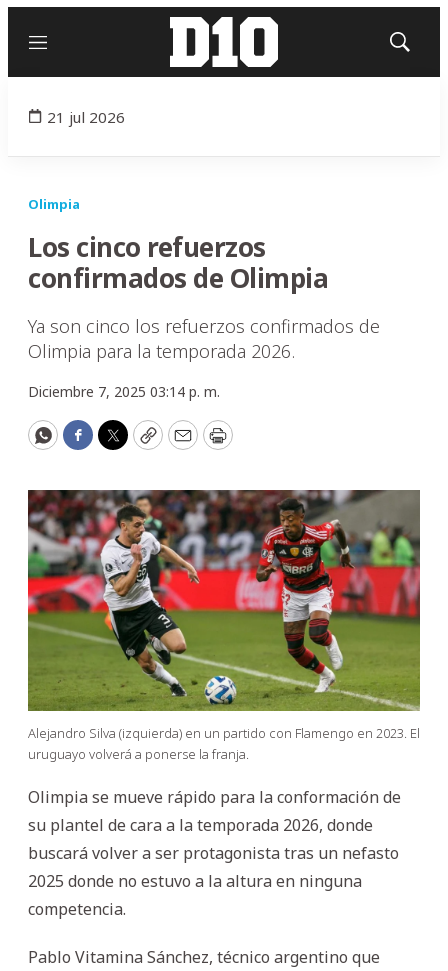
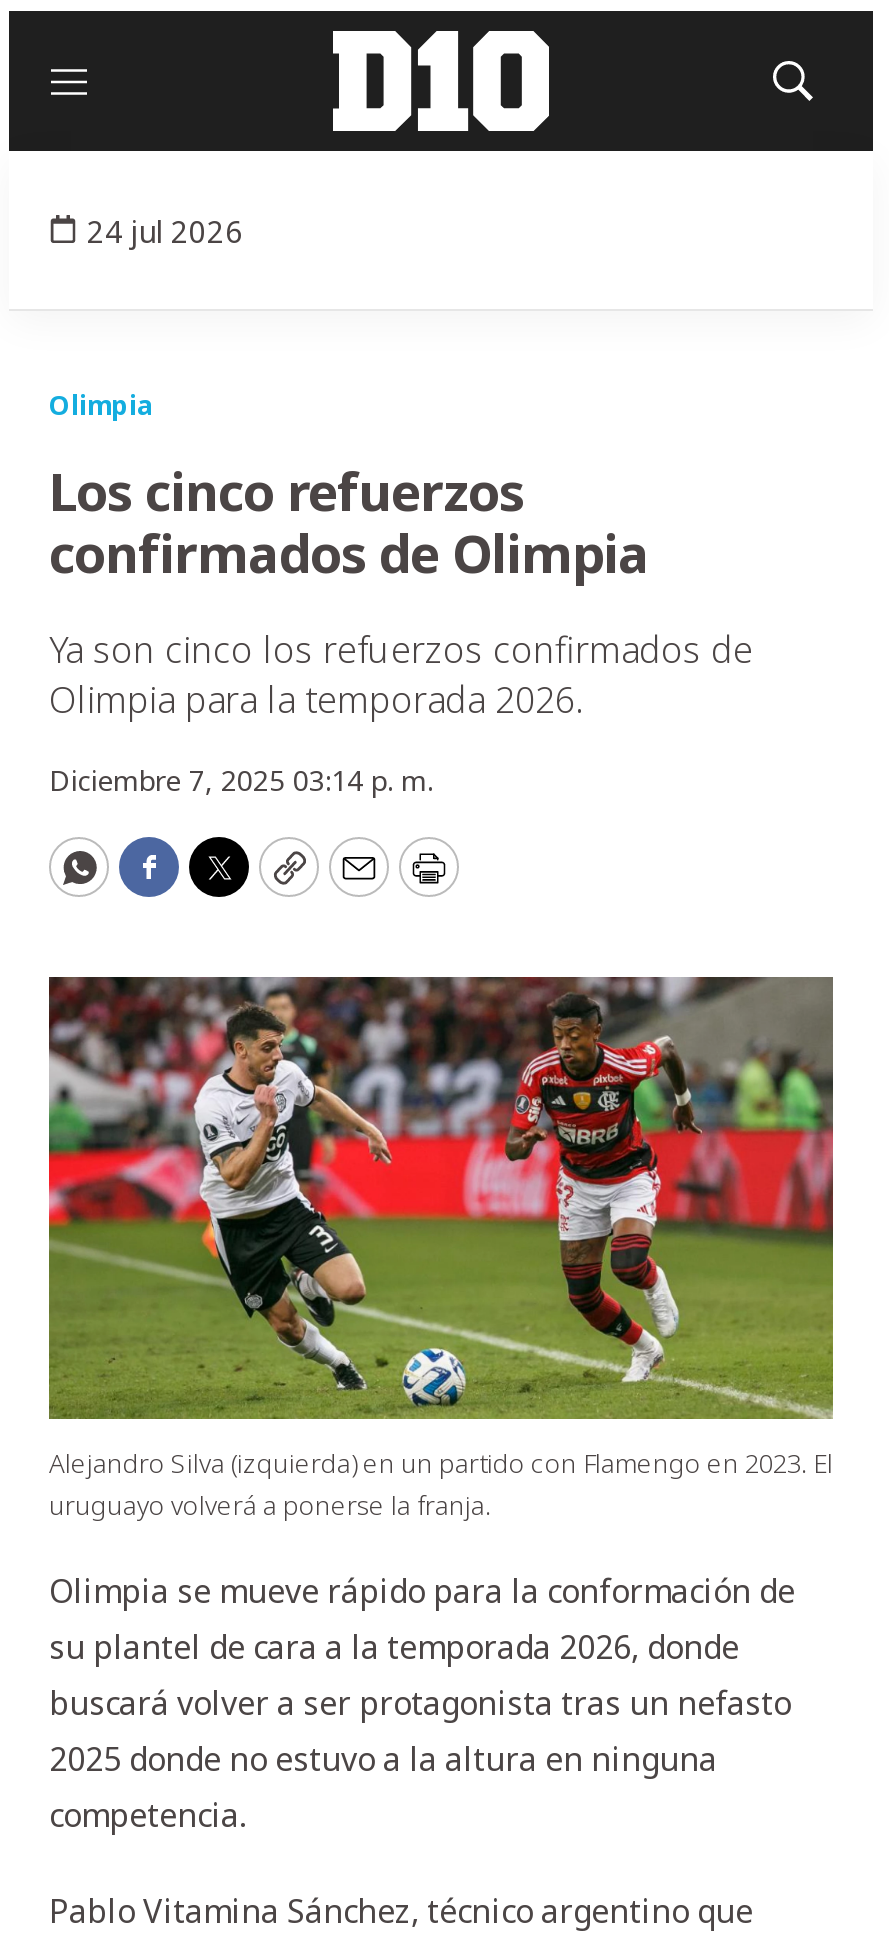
[47,106,125,126] 21 jul 2026 -> [87,210,243,250] 24 jul 2026

